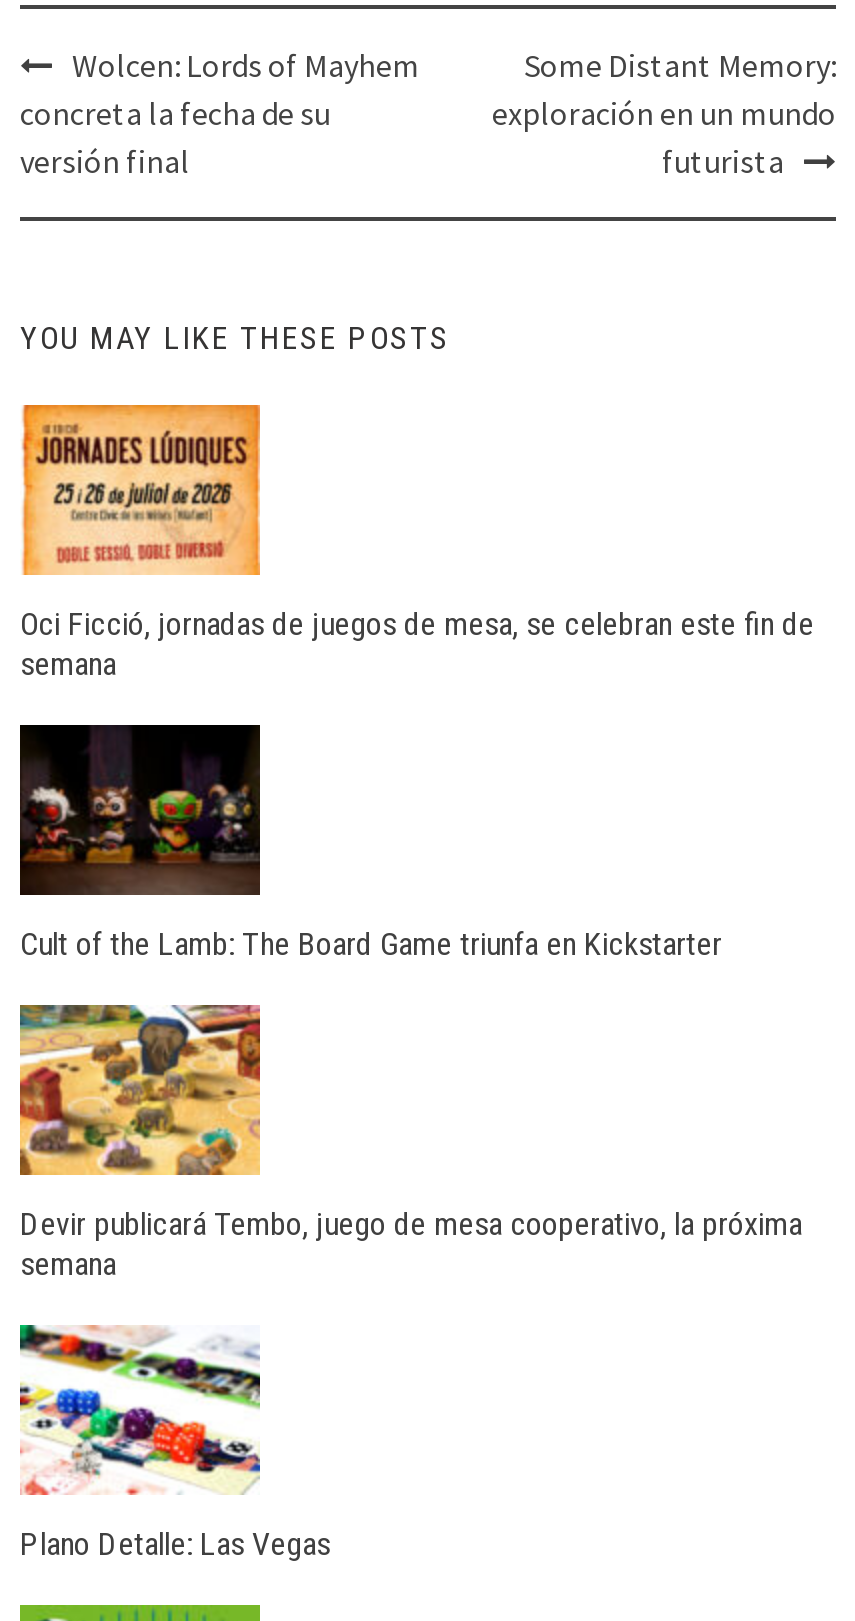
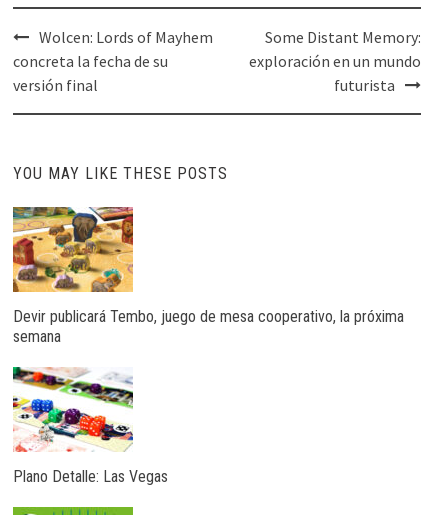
[20,403,814,682] [image] | Oci Ficció, jornadas de juegos de mesa, se celebran este fin de | semana -> none
[18,723,722,962] [image] | Cult of the Lamb: The Board Game triunfa en Kickstarter -> none

